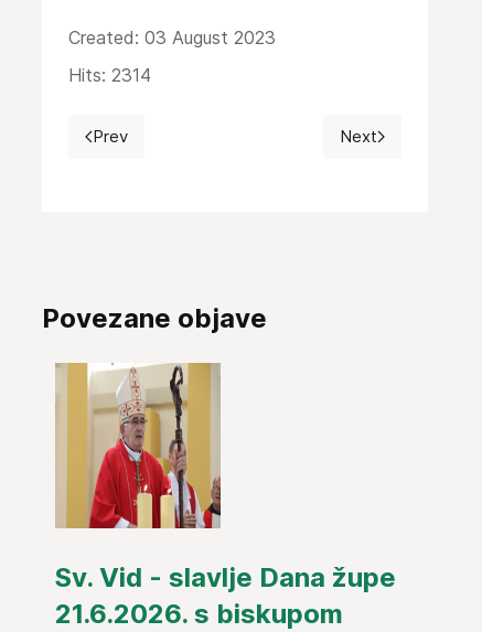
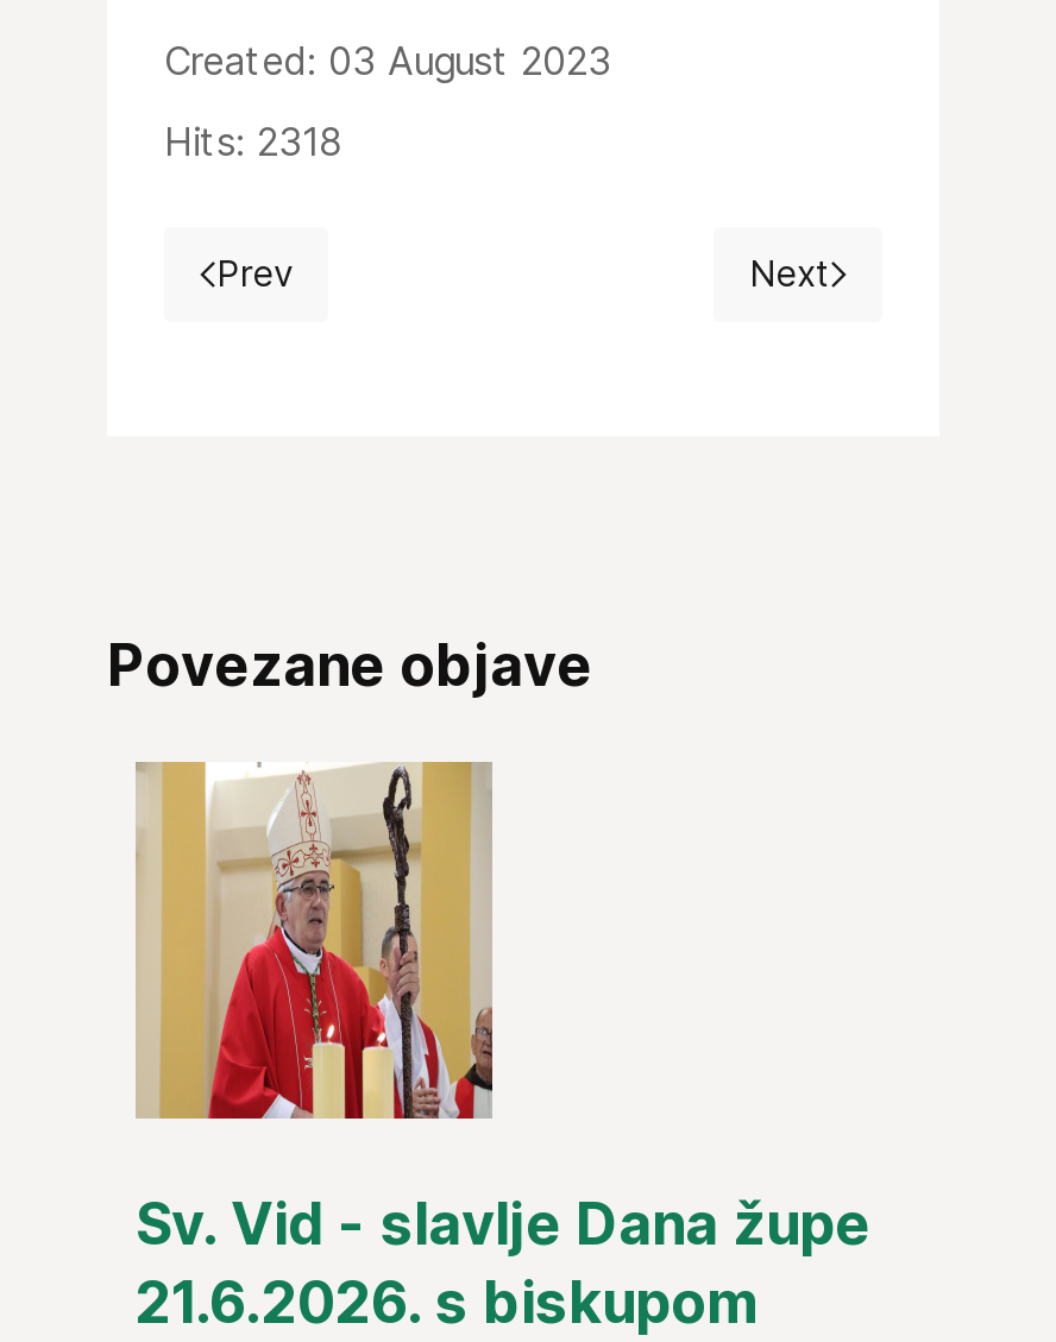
[68,64,151,86] Hits: 2314 -> [164,118,342,166] Hits: 2318

